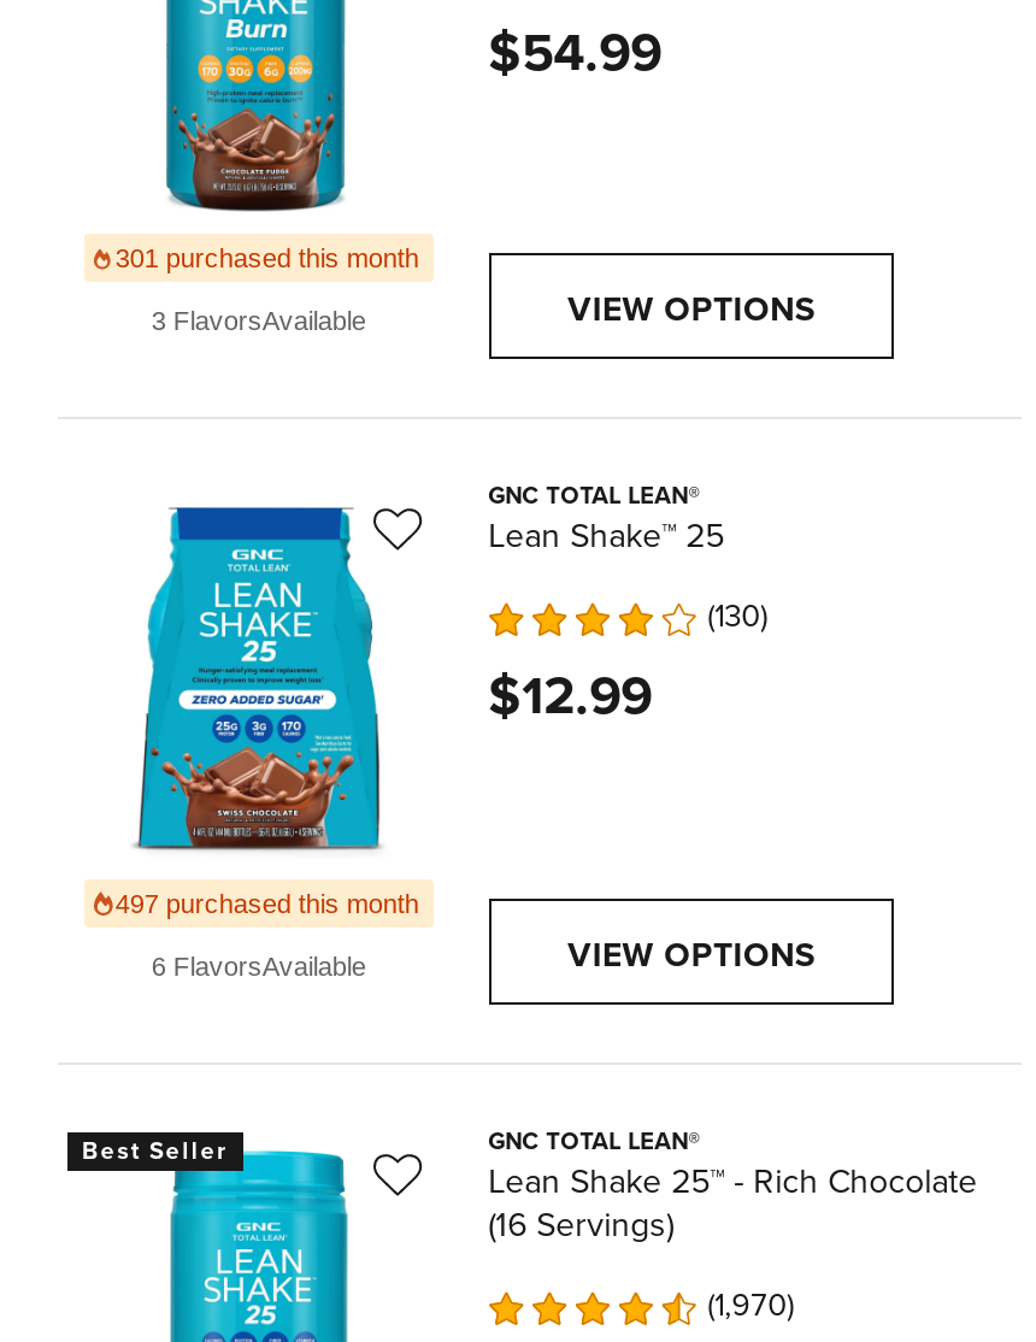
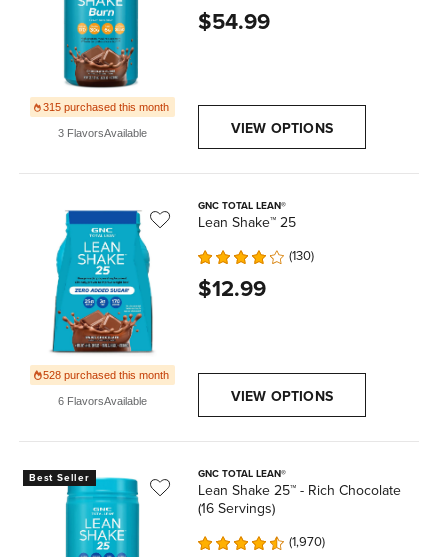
[115,245,419,273] 301 purchased this month -> [43,101,169,113] 315 purchased this month
[115,889,419,918] 497 purchased this month -> [43,369,169,381] 528 purchased this month

